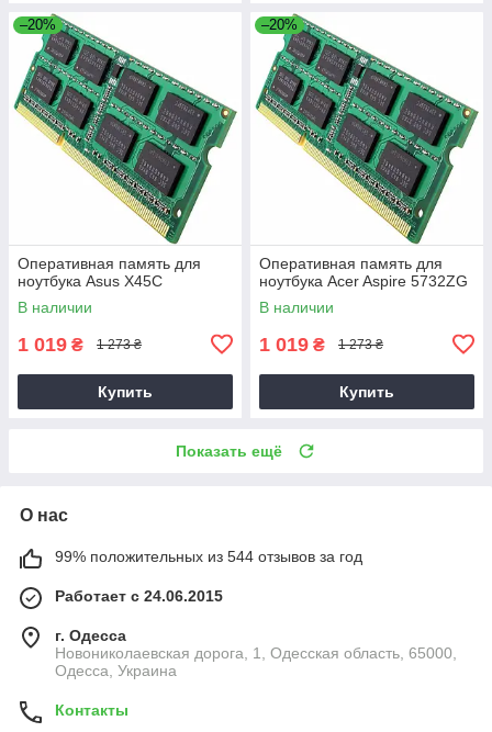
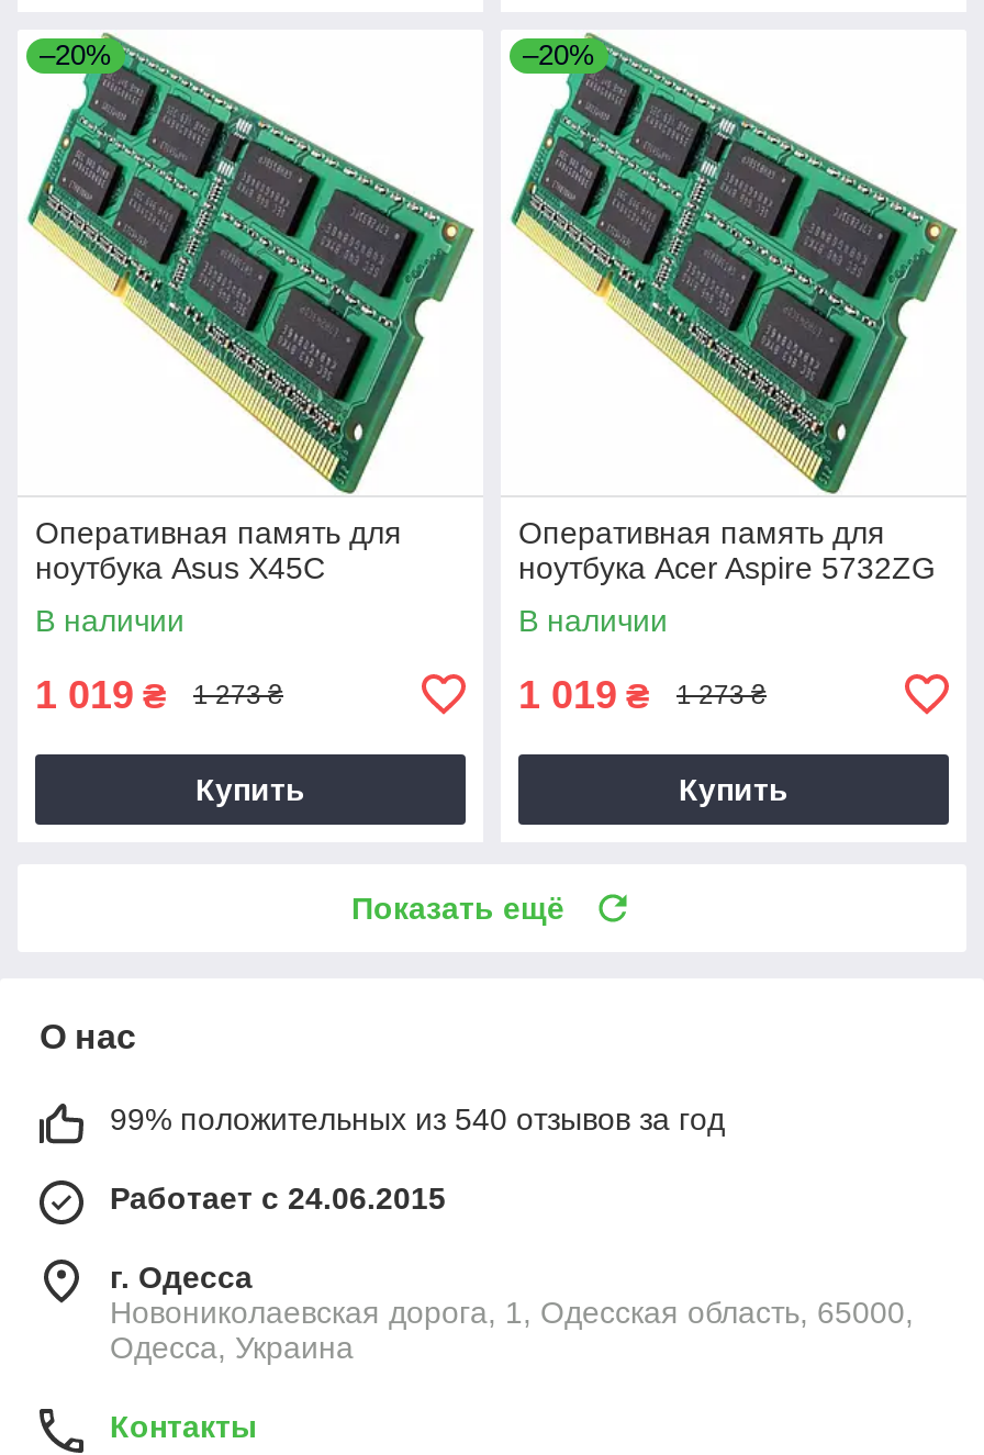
[55,547,362,565] 99% положительных из 544 отзывов за год -> [110,1101,725,1136] 99% положительных из 540 отзывов за год

